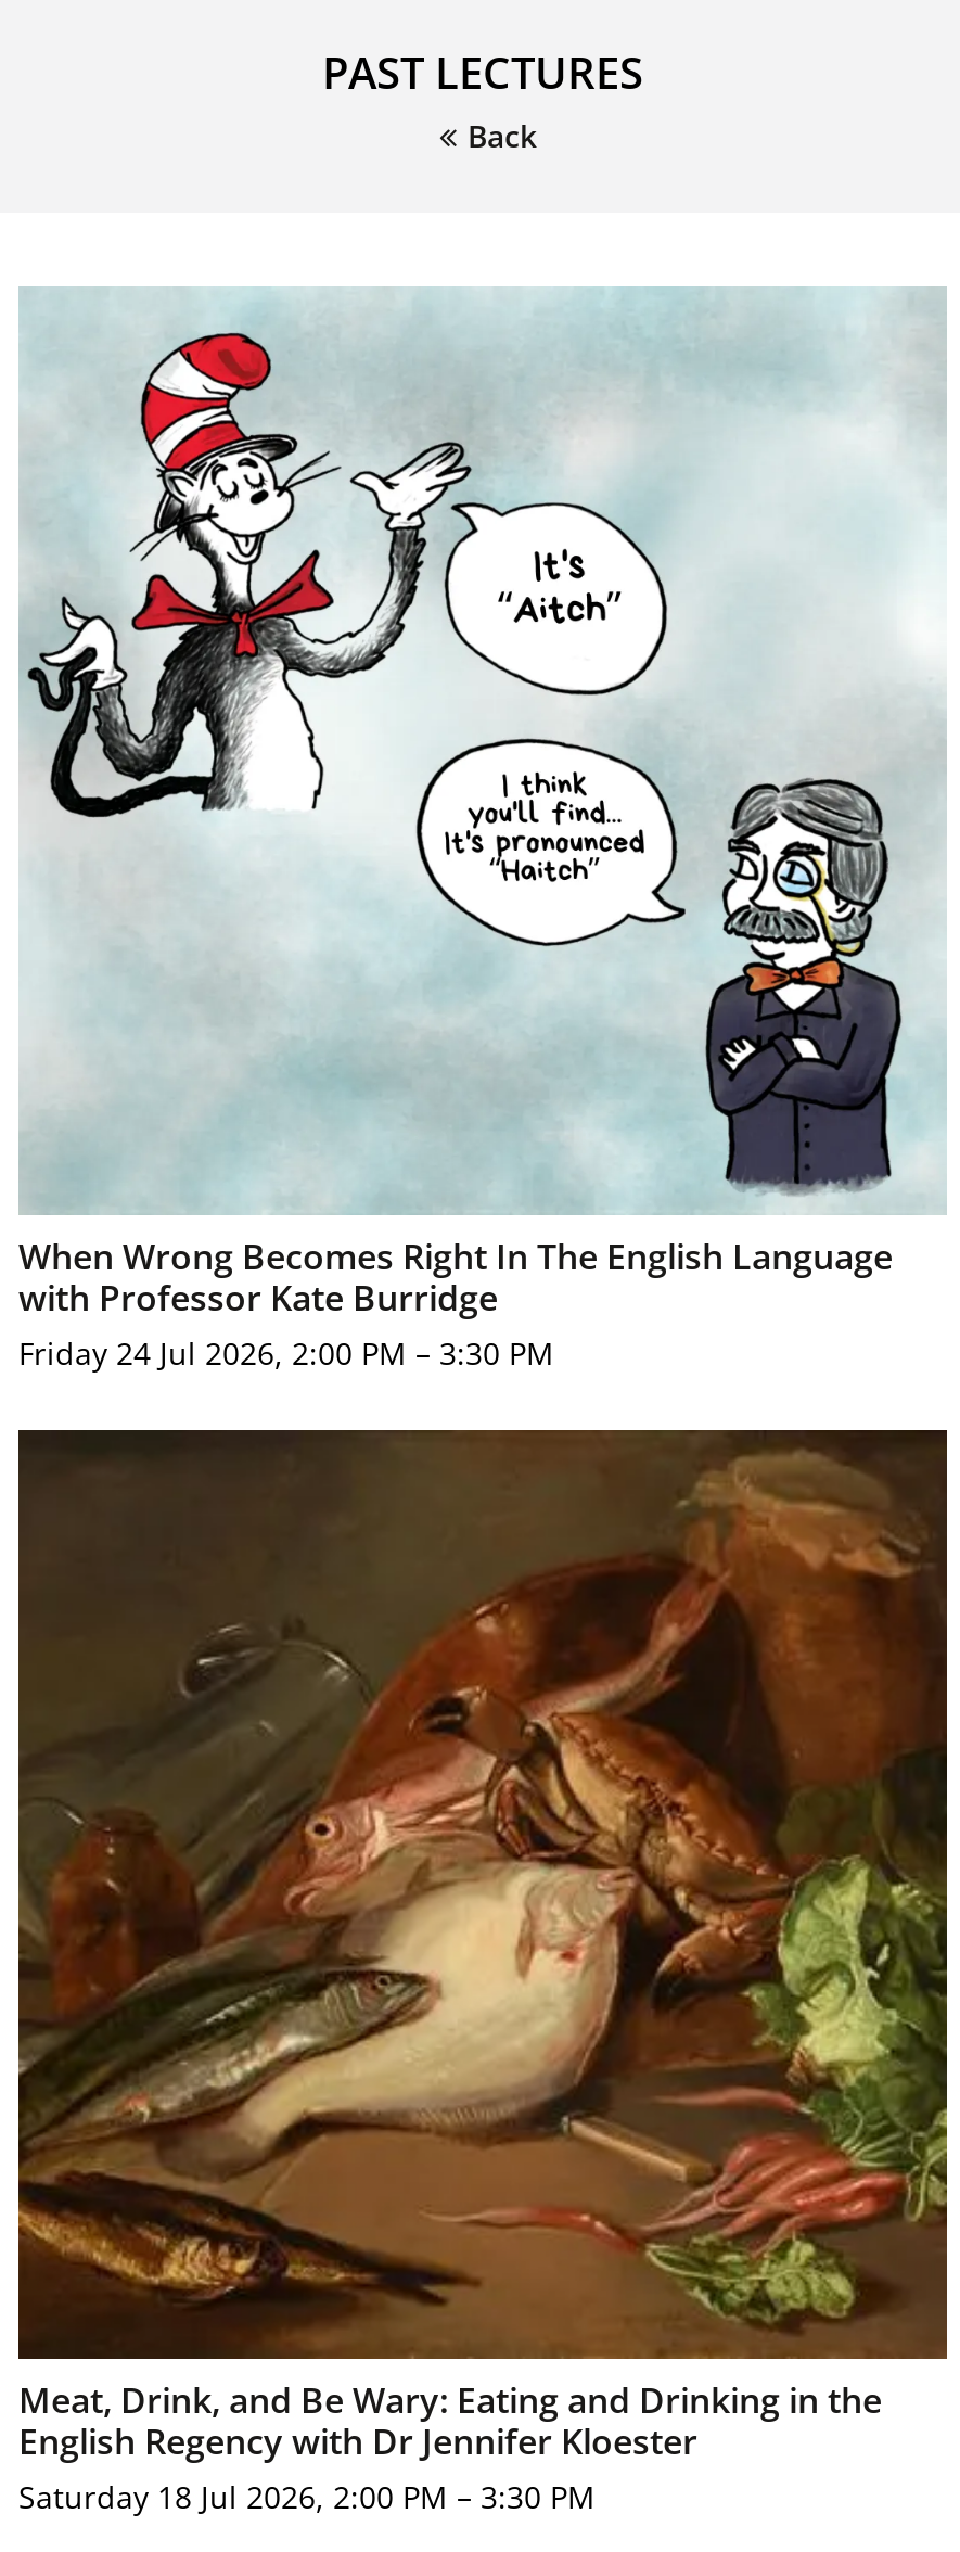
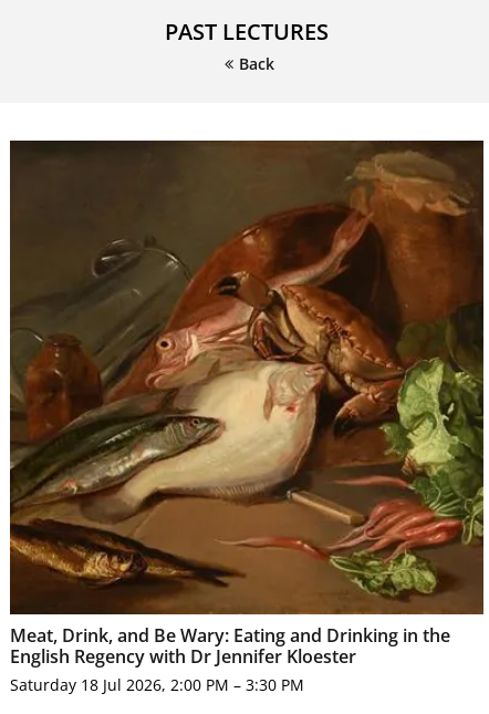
[18,286,947,1374] [image] | When Wrong Becomes Right In The English Language | with Professor Kate Burridge | Friday 24 Jul 2026, 2:00 PM – 3:30 PM -> none

